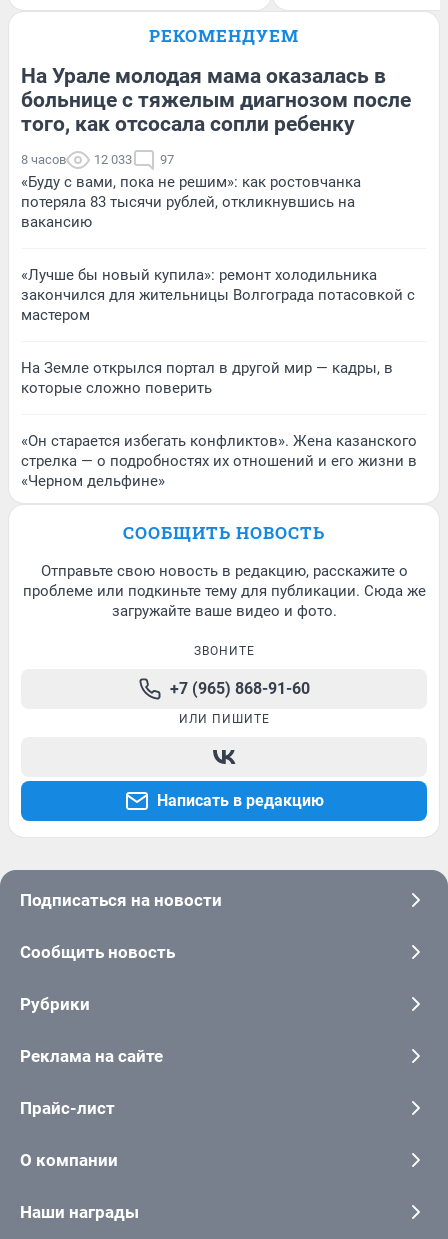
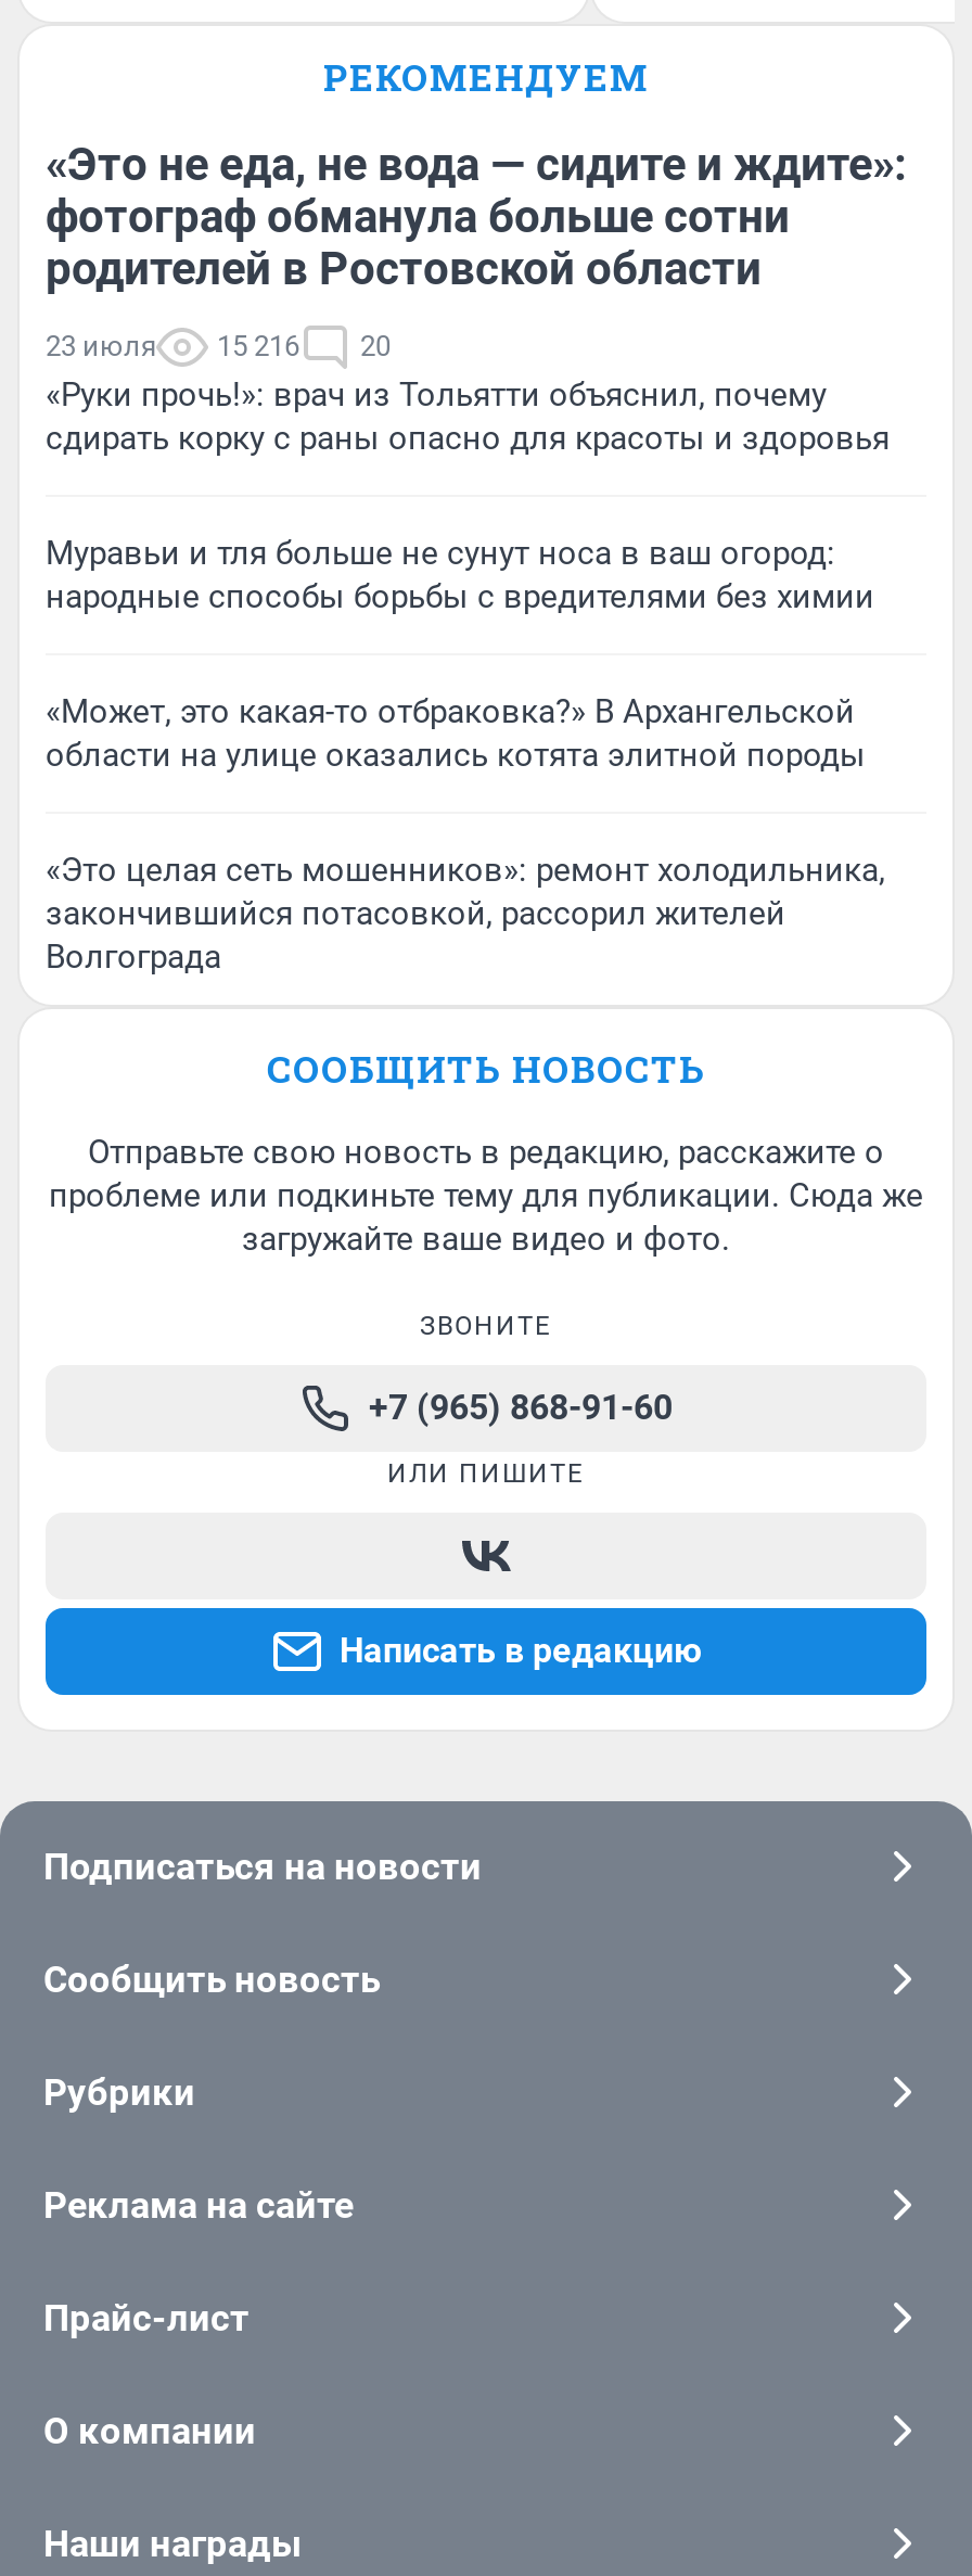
[21,64,411,136] На Урале молодая мама оказалась в | больнице с тяжелым диагнозом после | того, как отсосала сопли ребенку -> [46,139,907,295] «Это не еда, не вода — сидите и ждите»: | фотограф обманула больше сотни | родителей в Ростовской области
[21,152,361,231] 8 часов | 12 033 | 97 | «Буду с вами, пока не решим»: как ростовчанка | потеряла 83 тысячи рублей, откликнувшись на | вакансию -> [46,330,890,458] 23 июля | 15 216 | 20 | «Руки прочь!»: врач из Тольятти объяснил, почему | сдирать корку с раны опасно для красоты и здоровья
[21,266,415,324] «Лучше бы новый купила»: ремонт холодильника | закончился для жительницы Волгограда потасовкой с | мастером -> [46,534,874,616] Муравьи и тля больше не сунут носа в ваш огород: | народные способы борьбы с вредителями без химии
[21,359,393,397] На Земле открылся портал в другой мир — кадры, в | которые сложно поверить -> [46,692,866,775] «Может, это какая-то отбраковка?» В Архангельской | области на улице оказались котята элитной породы
[21,432,417,490] «Он старается избегать конфликтов». Жена казанского | стрелка — о подробностях их отношений и его жизни в | «Черном дельфине» -> [46,851,885,977] «Это целая сеть мошенников»: ремонт холодильника, | закончившийся потасовкой, рассорил жителей | Волгограда

